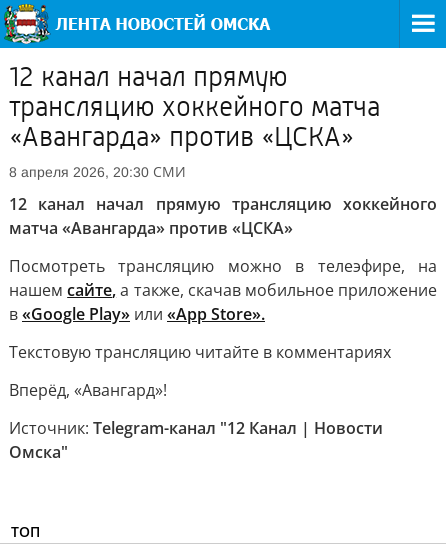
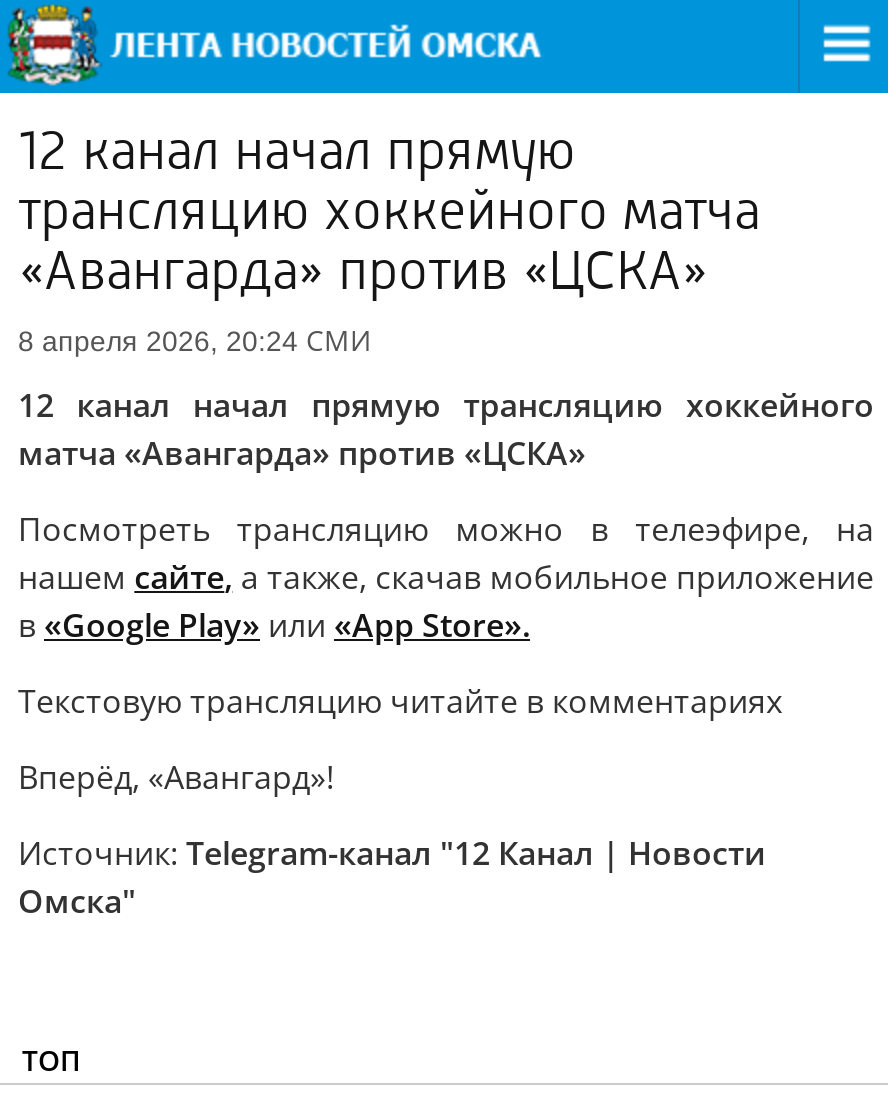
[9,162,186,181] 8 апреля 2026, 20:30 СМИ -> [18,321,372,359] 8 апреля 2026, 20:24 СМИ

